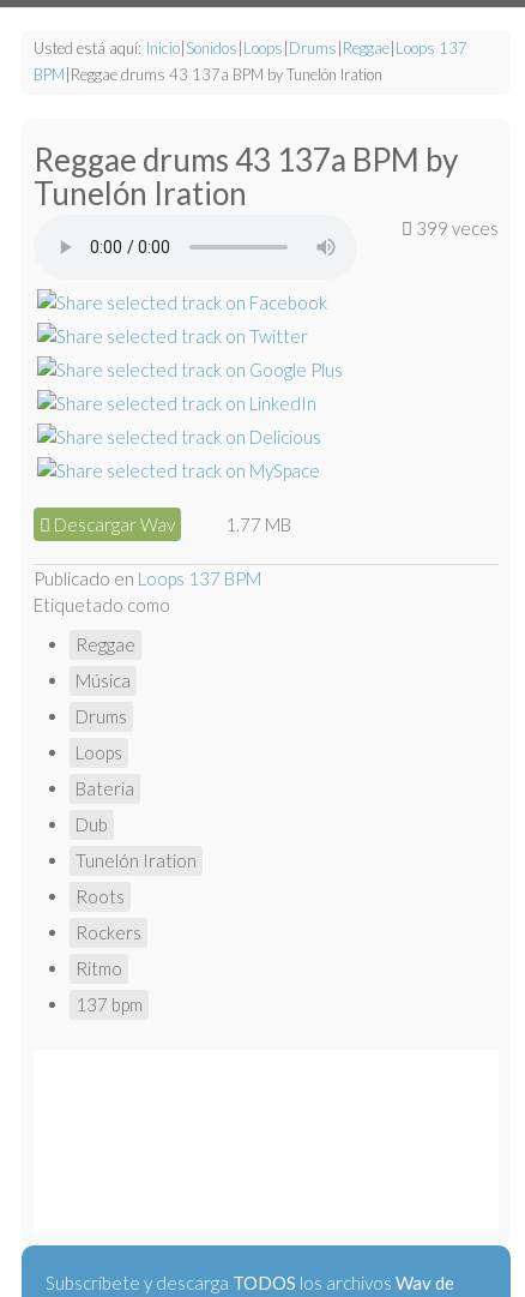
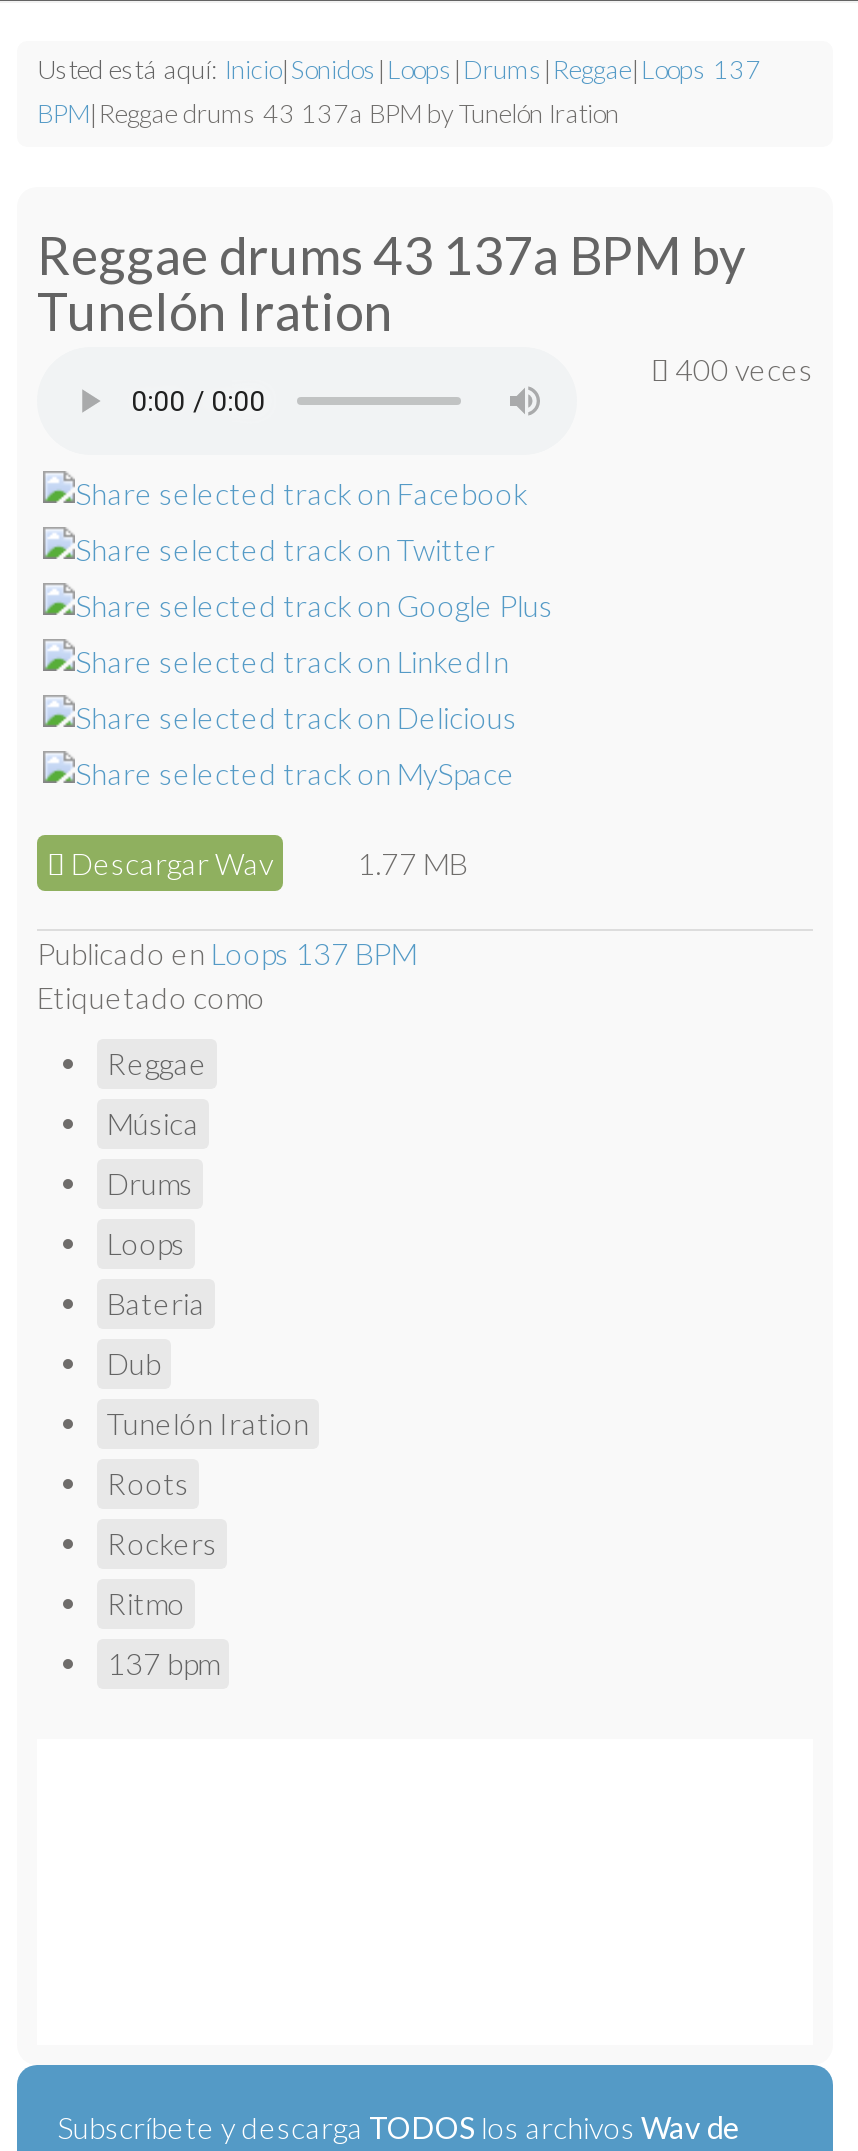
[412,217,499,239] 399 veces -> [669,351,813,387] 400 veces

